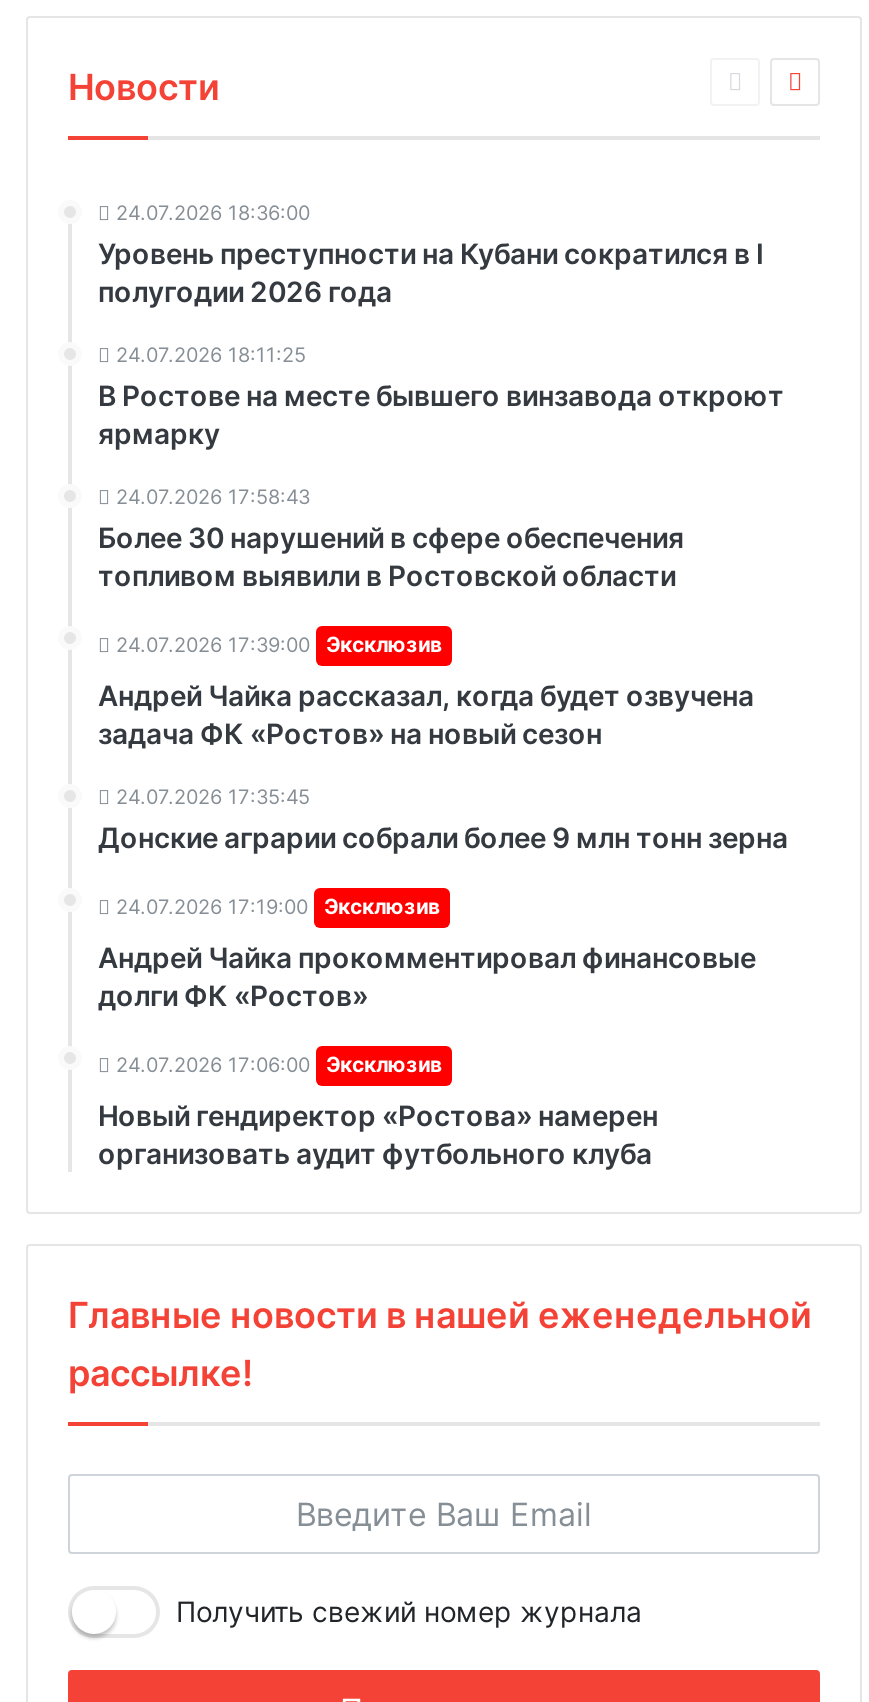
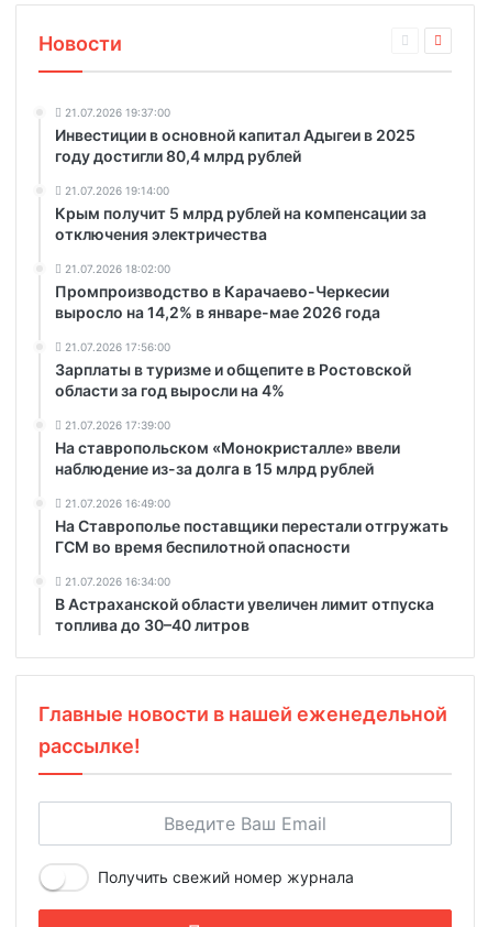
[98,199,788,1169] 24.07.2026 18:36:00 | Уровень преступности на Кубани сократился в I | полугодии 2026 года | 24.07.2026 18:11:25 | В Ростове на месте бывшего винзавода откроют | ярмарку | 24.07.2026 17:58:43 | Более 30 нарушений в сфере обеспечения | топливом выявили в Ростовской области | 24.07.2026 17:39:00 | Эксклюзив | Андрей Чайка рассказал, когда будет озвучена | задача ФК «Ростов» на новый сезон | 24.07.2026 17:35:45 | Донские аграрии собрали более 9 млн тонн зерна | 24.07.2026 17:19:00 | Эксклюзив | Андрей Чайка прокомментировал финансовые | долги ФК «Ростов» | 24.07.2026 17:06:00 | Эксклюзив | Новый гендиректор «Ростова» намерен | организовать аудит футбольного клуба -> [55,105,448,634] 21.07.2026 19:37:00 | Инвестиции в основной капитал Адыгеи в 2025 | году достигли 80,4 млрд рублей | 21.07.2026 19:14:00 | Крым получит 5 млрд рублей на компенсации за | отключения электричества | 21.07.2026 18:02:00 | Промпроизводство в Карачаево-Черкесии | выросло на 14,2% в январе-мае 2026 года | 21.07.2026 17:56:00 | Зарплаты в туризме и общепите в Ростовской | области за год выросли на 4% | 21.07.2026 17:39:00 | На ставропольском «Монокристалле» ввели | наблюдение из-за долга в 15 млрд рублей | 21.07.2026 16:49:00 | На Ставрополье поставщики перестали отгружать | ГСМ во время беспилотной опасности | 21.07.2026 16:34:00 | В Астраханской области увеличен лимит отпуска | топлива до 30–40 литров

